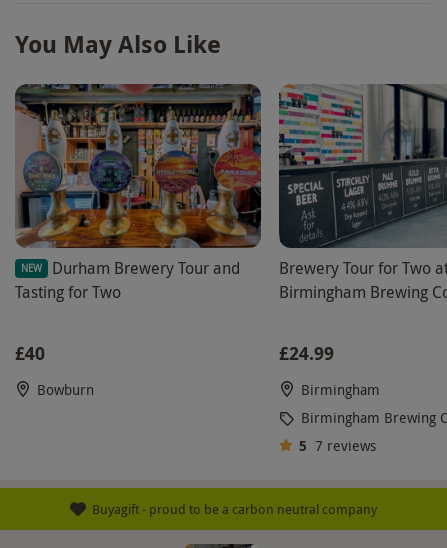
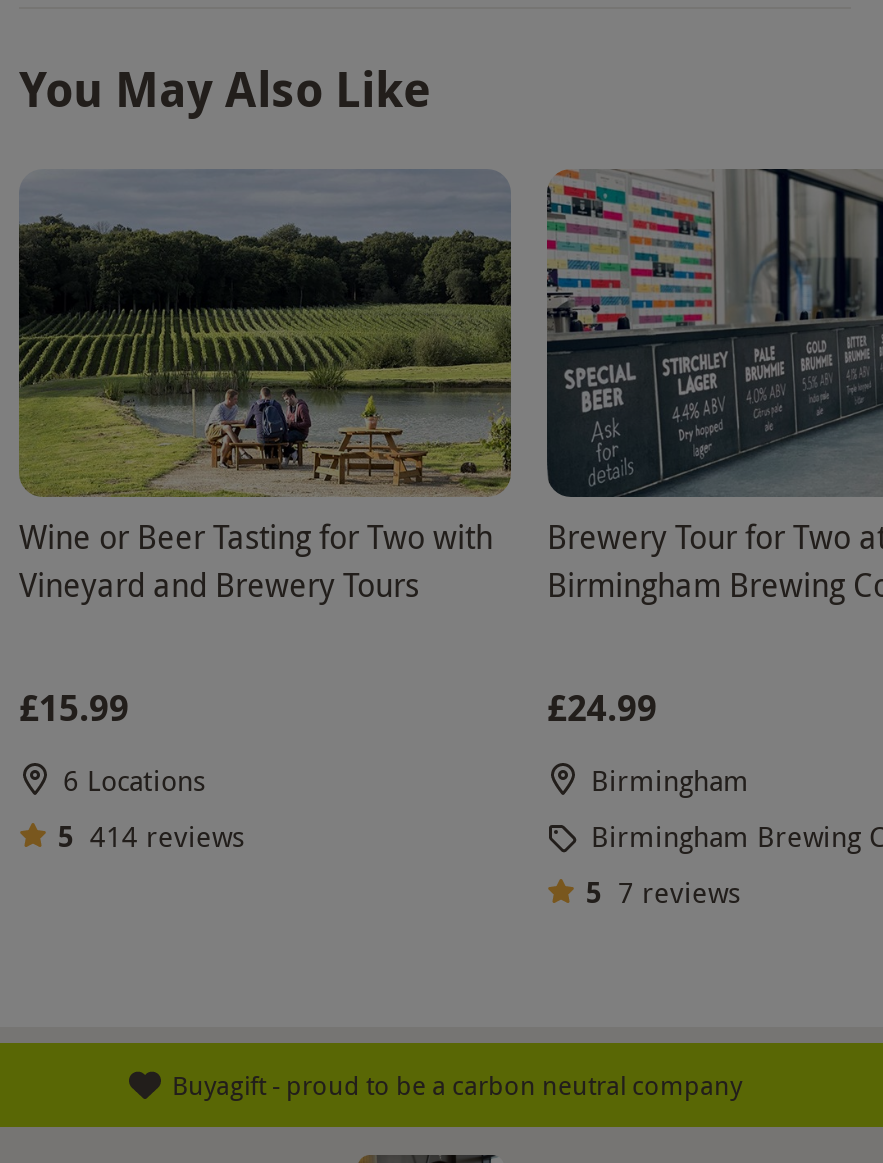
[14,83,262,399] [image] | NEW | Durham Brewery Tour and | Tasting for Two | £40 | Bowburn -> [17,169,513,855] [image] | Wine or Beer Tasting for Two with | Vineyard and Brewery Tours | £15.99 | 6 Locations | 5 414 reviews

